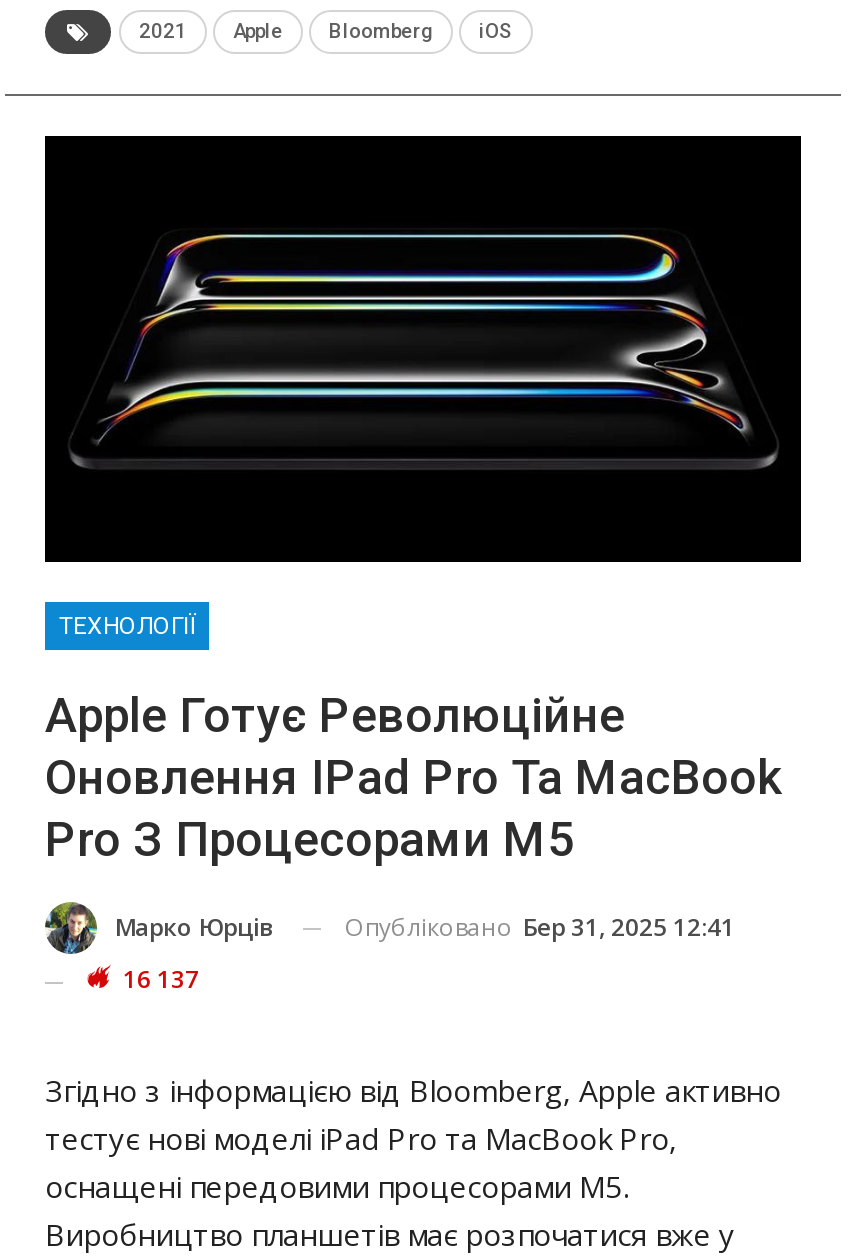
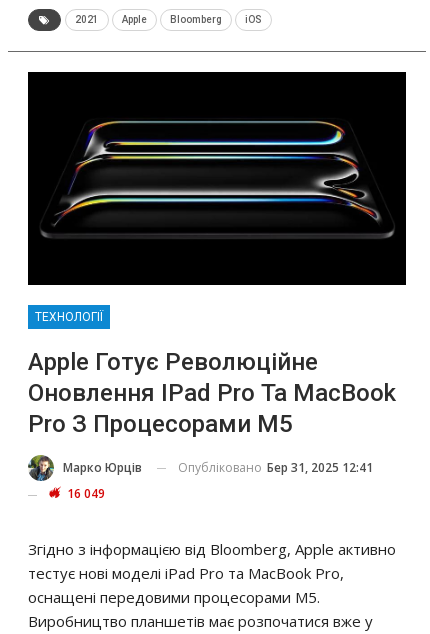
[117,963,199,997] 16 137 -> [64,485,105,502] 16 049

